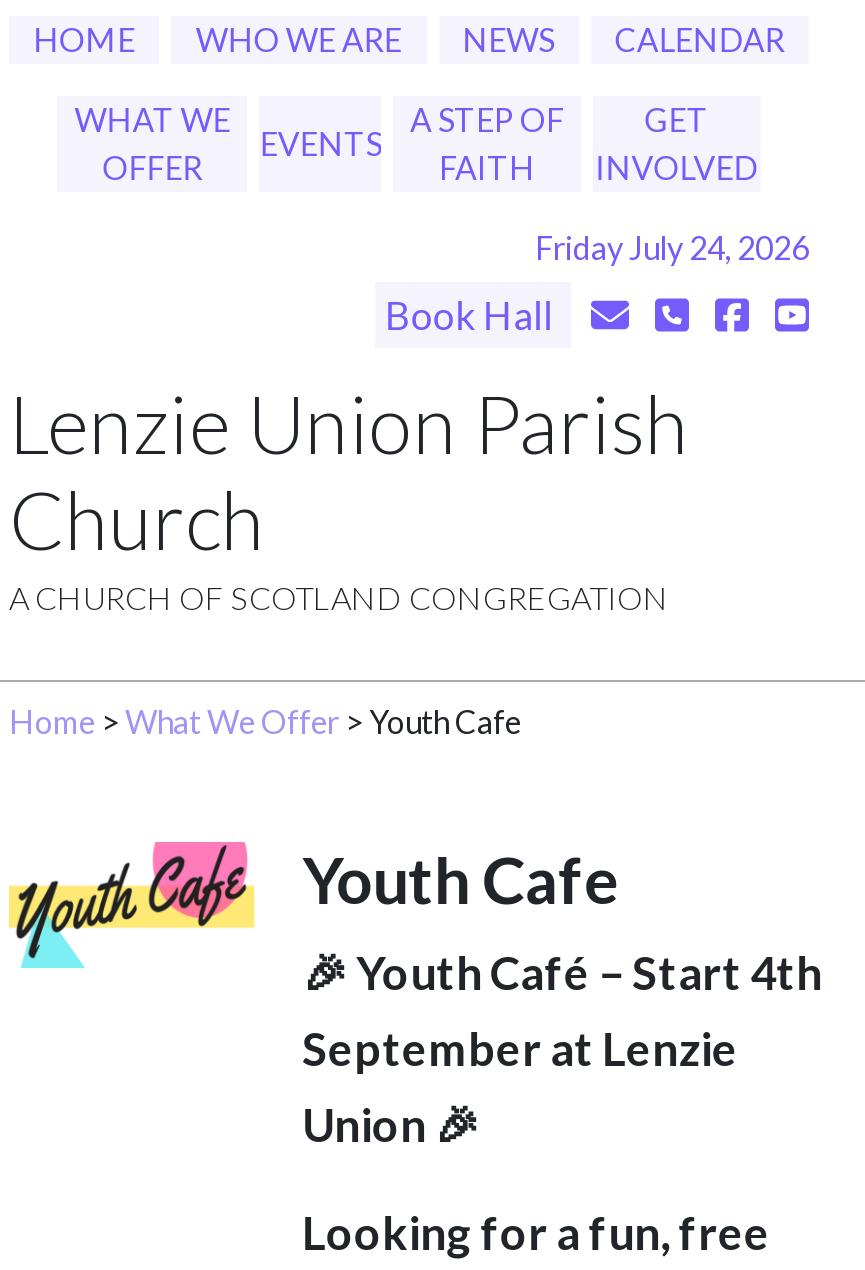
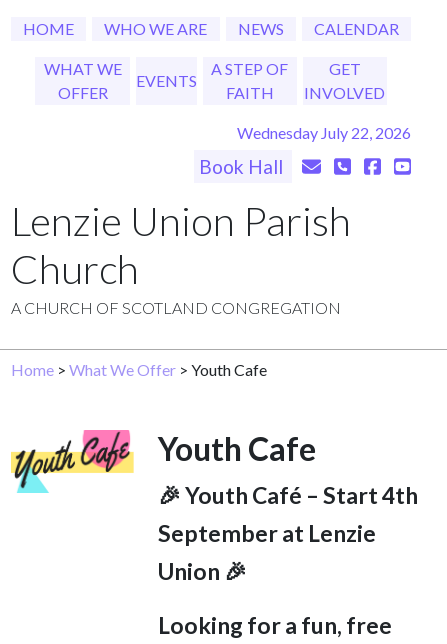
[535,228,809,266] Friday July 24, 2026 -> [237,123,411,142] Wednesday July 22, 2026

